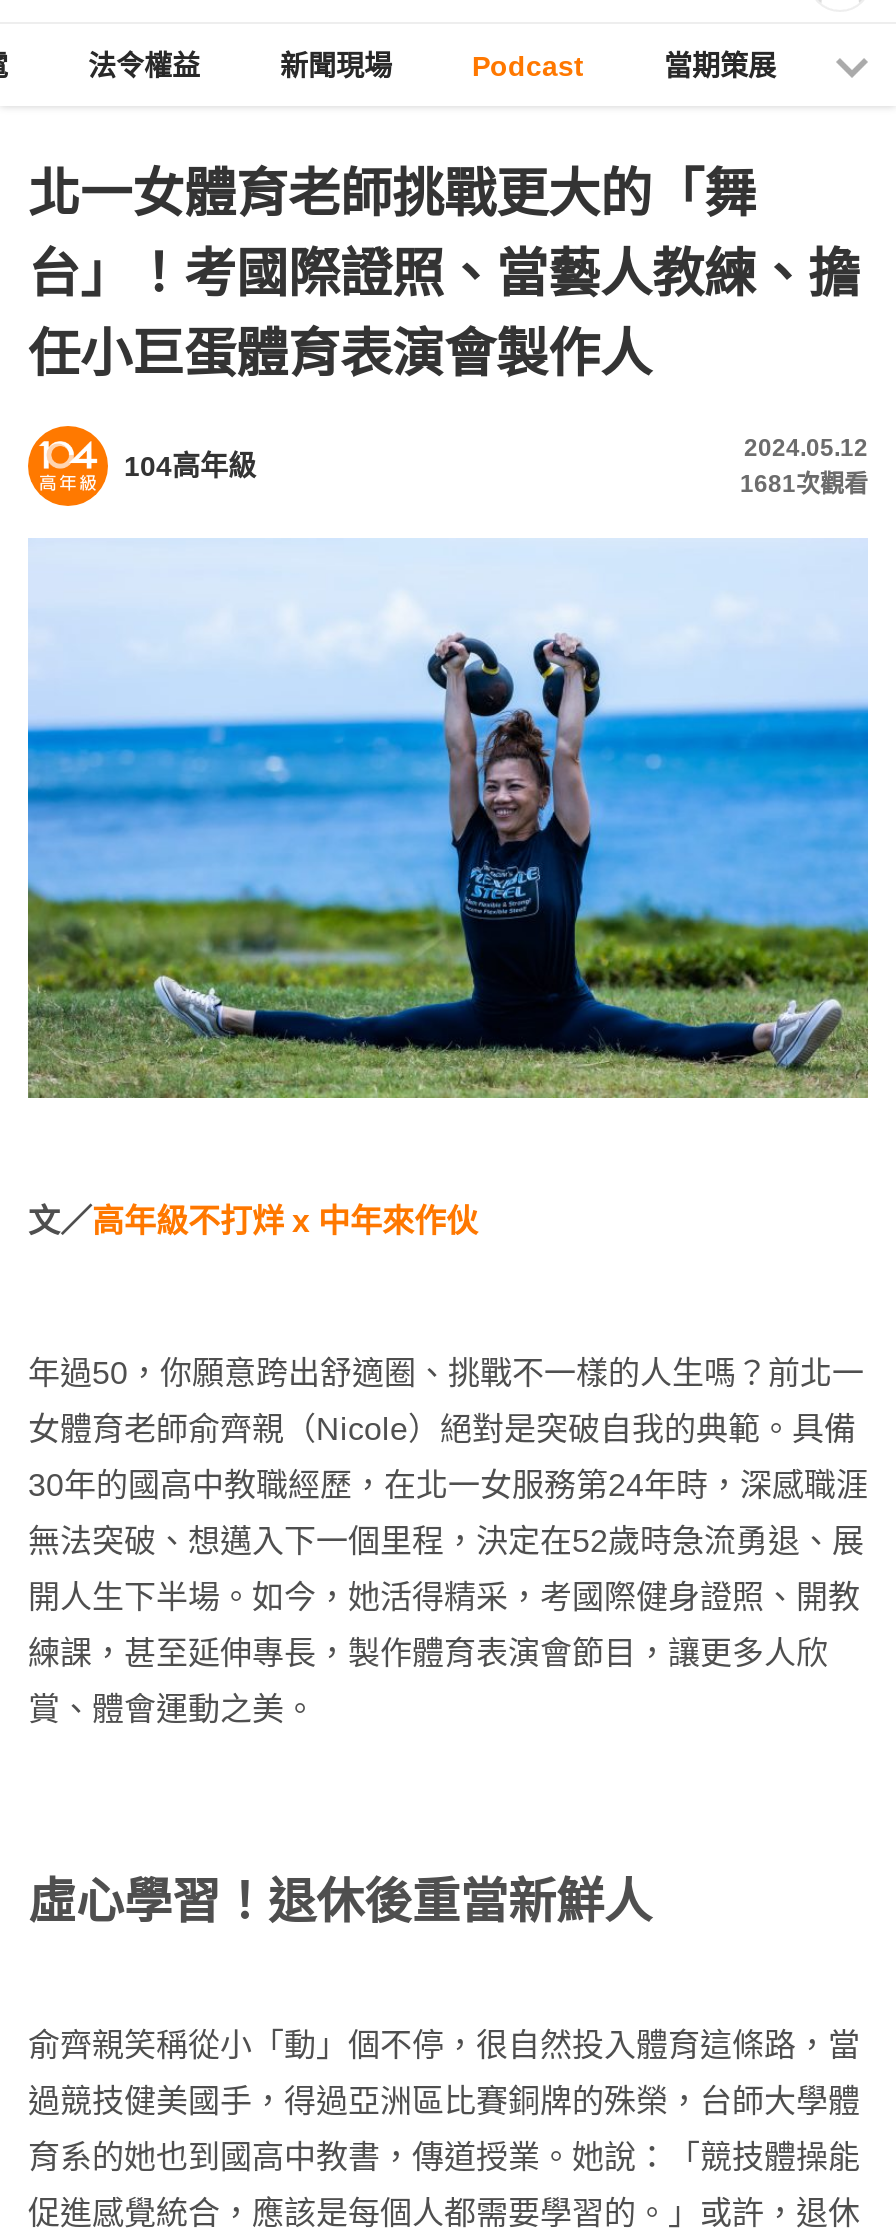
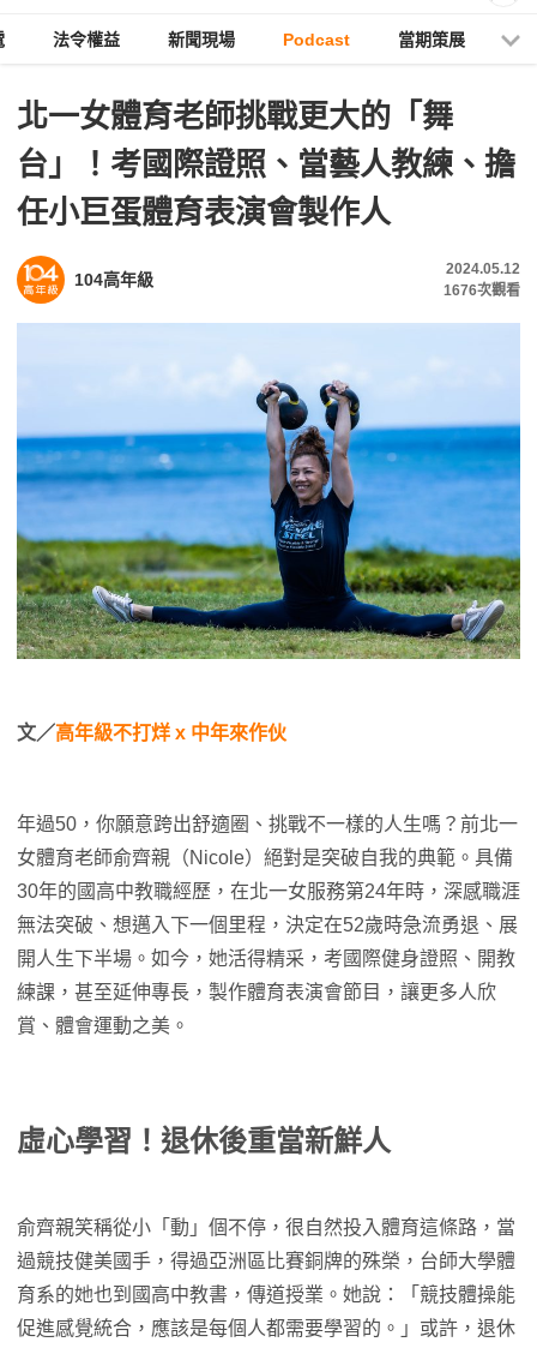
[740,470,868,498] 1681次觀看 -> [444,282,520,299] 1676次觀看

